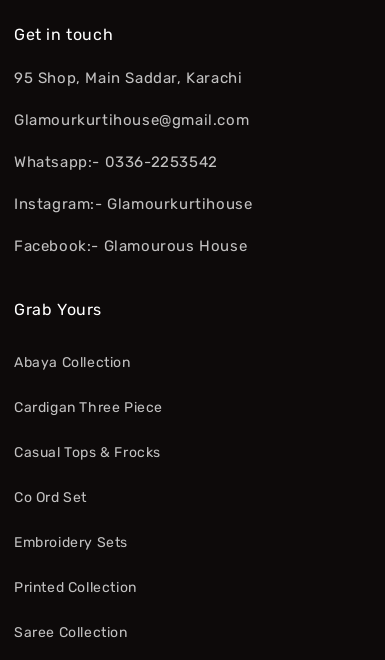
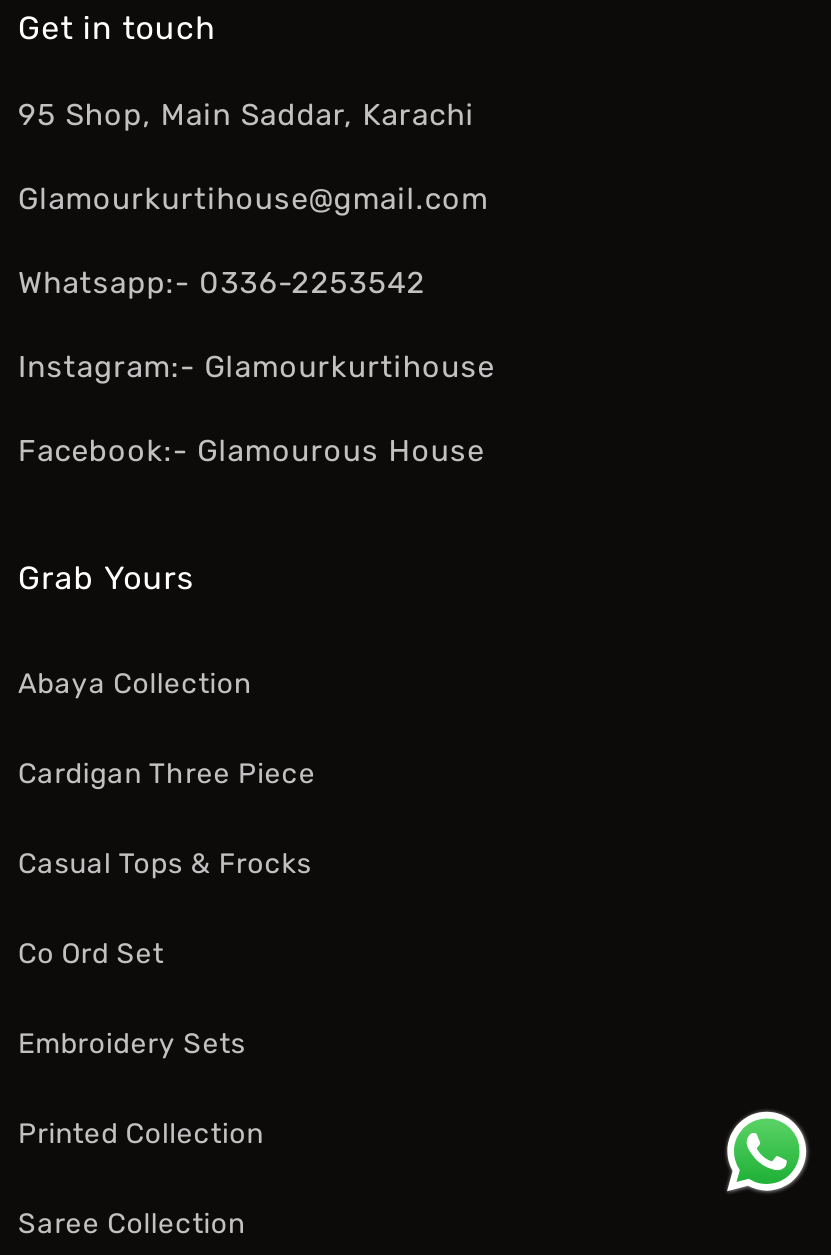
none -> [724,1107,810,1195] [image]

